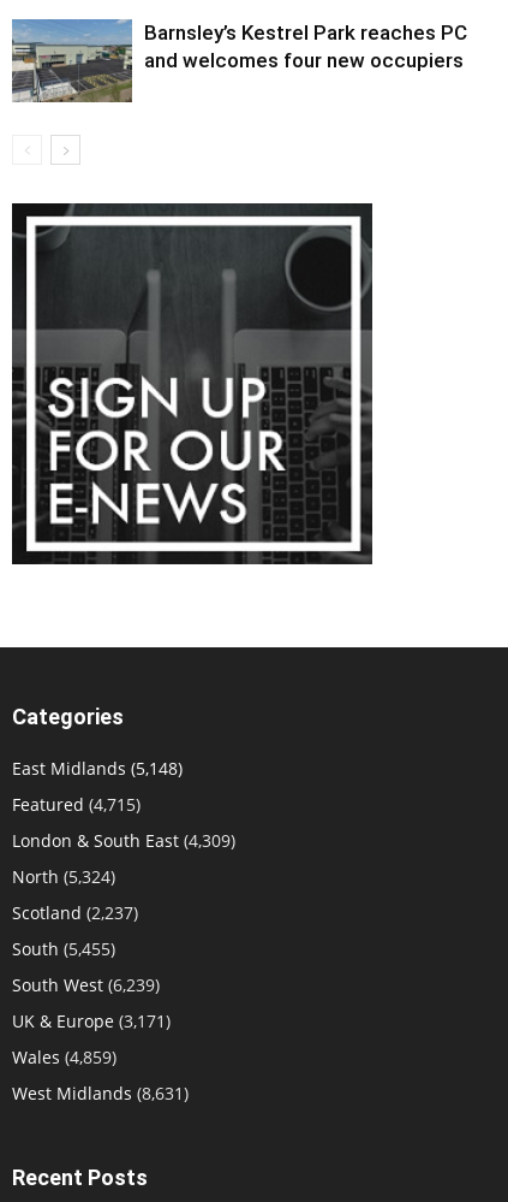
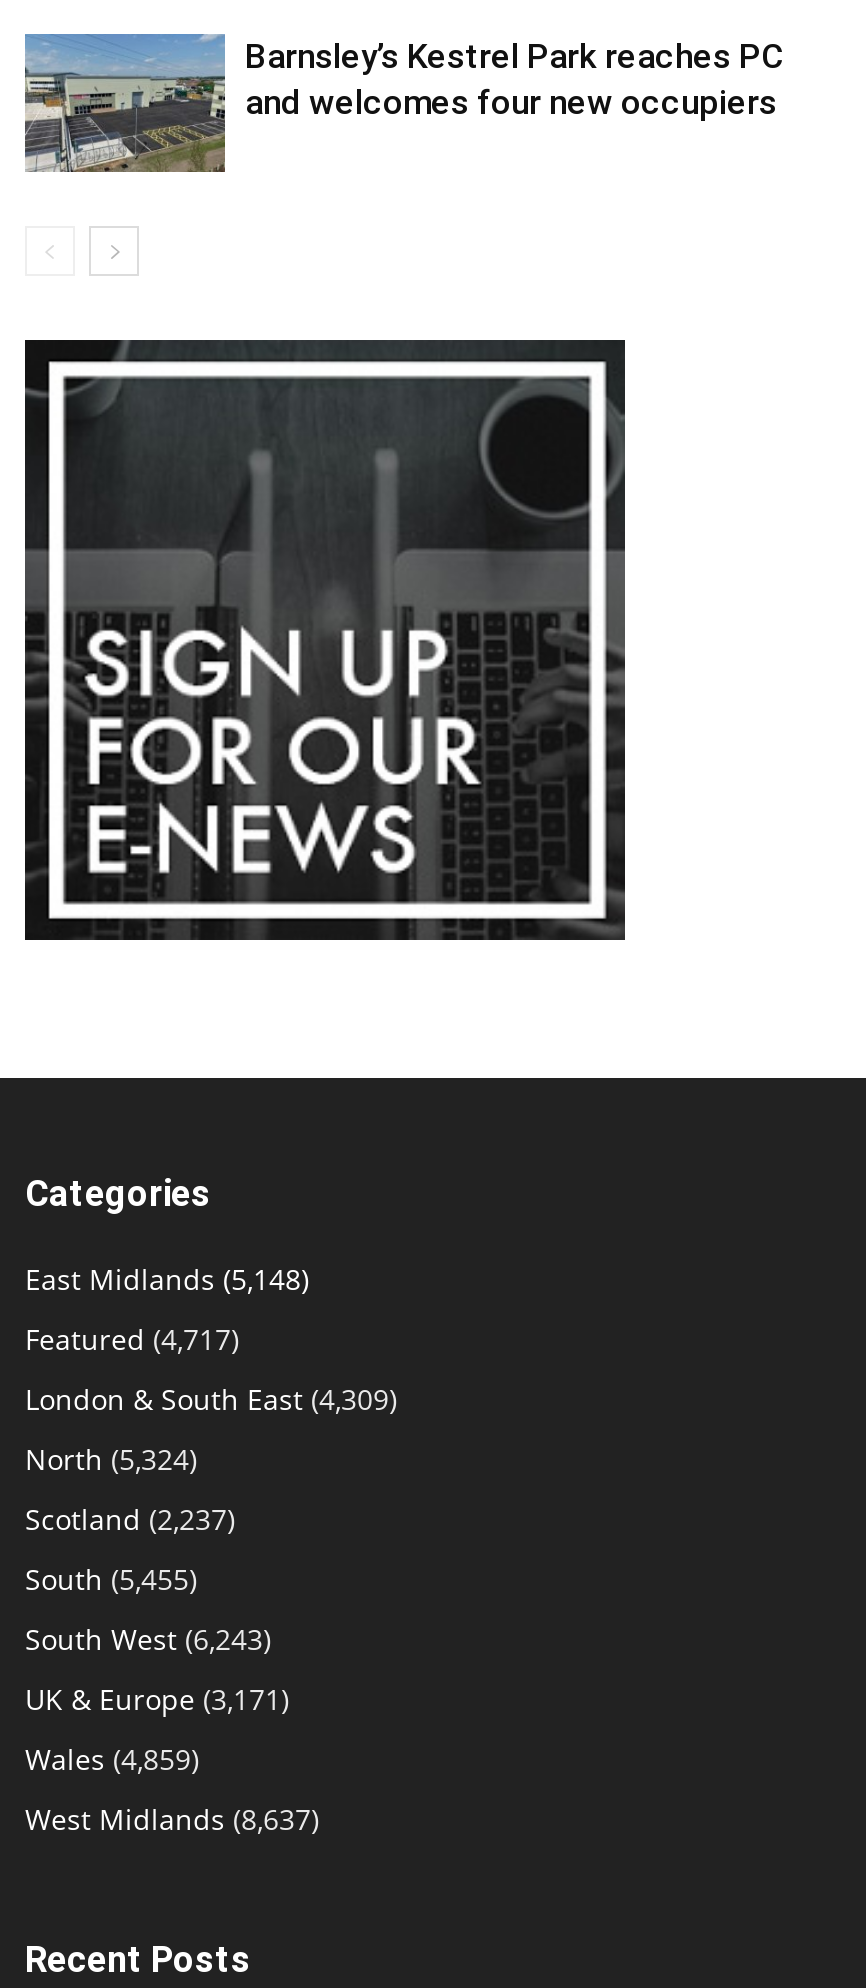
[12,793,141,816] Featured (4,715) -> [25,1320,239,1358] Featured (4,717)
[12,973,160,996] South West (6,239) -> [25,1620,271,1658] South West (6,243)
[12,1082,189,1104] West Midlands (8,631) -> [25,1800,319,1838] West Midlands (8,637)

